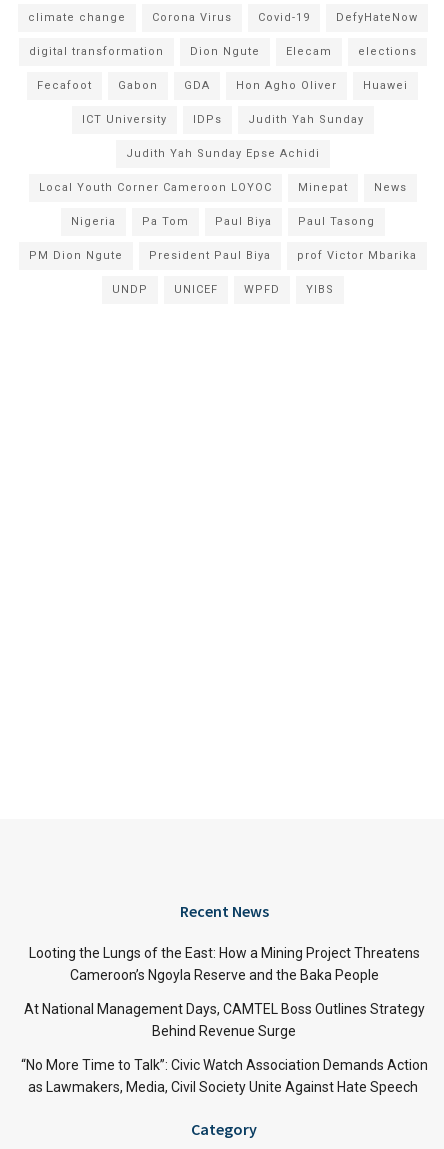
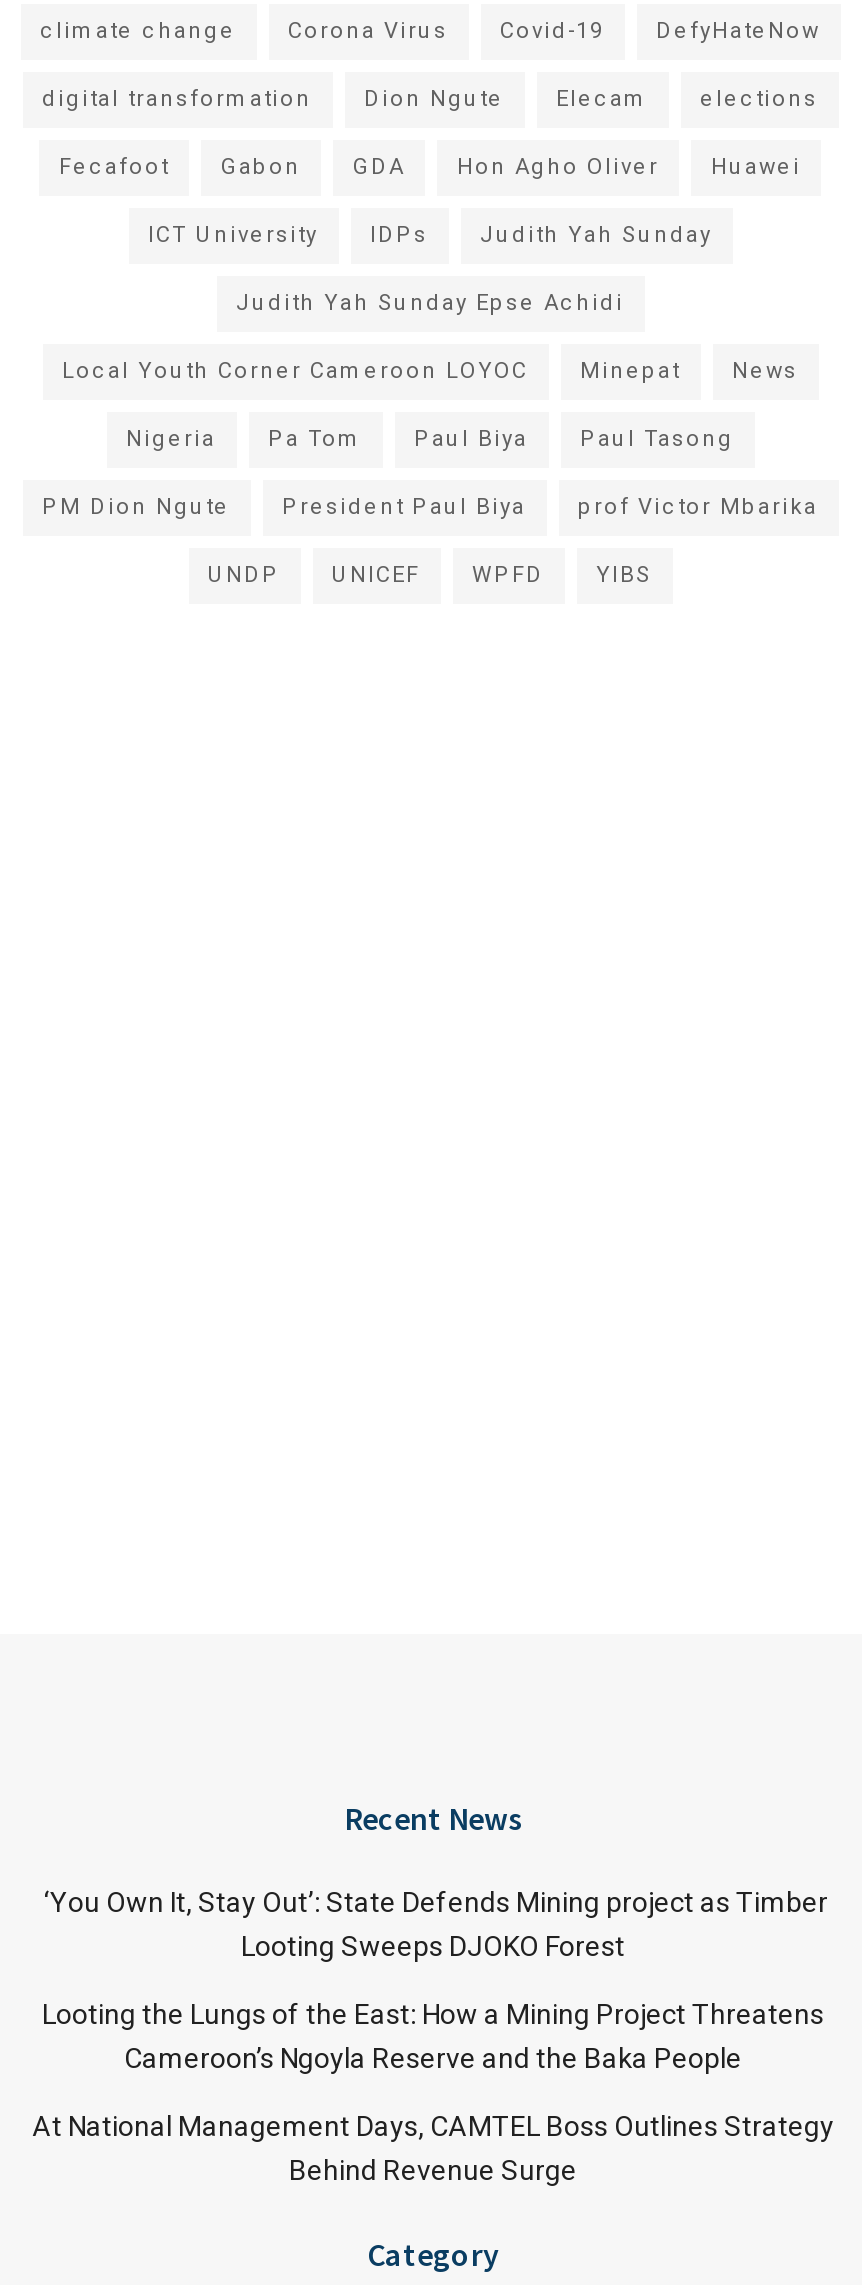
none -> [38,1886,828,1962] ‘You Own It, Stay Out’: State Defends Mining project as Timber | Looting Sweeps DJOKO Forest
moved [23,945,424,1039] -> [32,1998,834,2186]: Looting the Lungs of the East: How a Mining Project Threatens | Cameroon’s Ngoyla Reserve and the Baka People | At National Management Days, CAMTEL Boss Outlines Strategy | Behind Revenue Surge
[20,1057,427,1095] “No More Time to Talk”: Civic Watch Association Demands Action | as Lawmakers, Media, Civil Society Unite Against Hate Speech -> none

